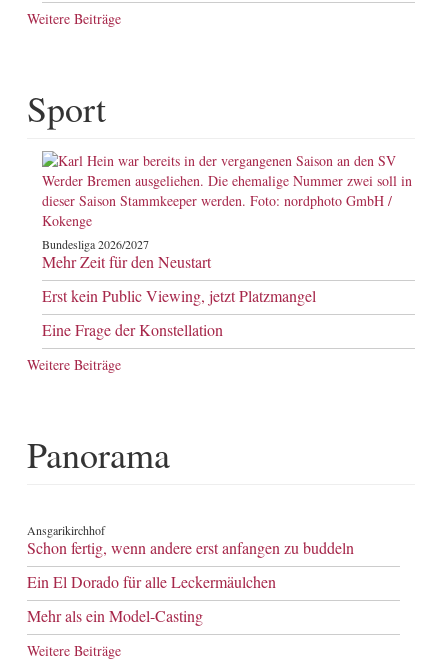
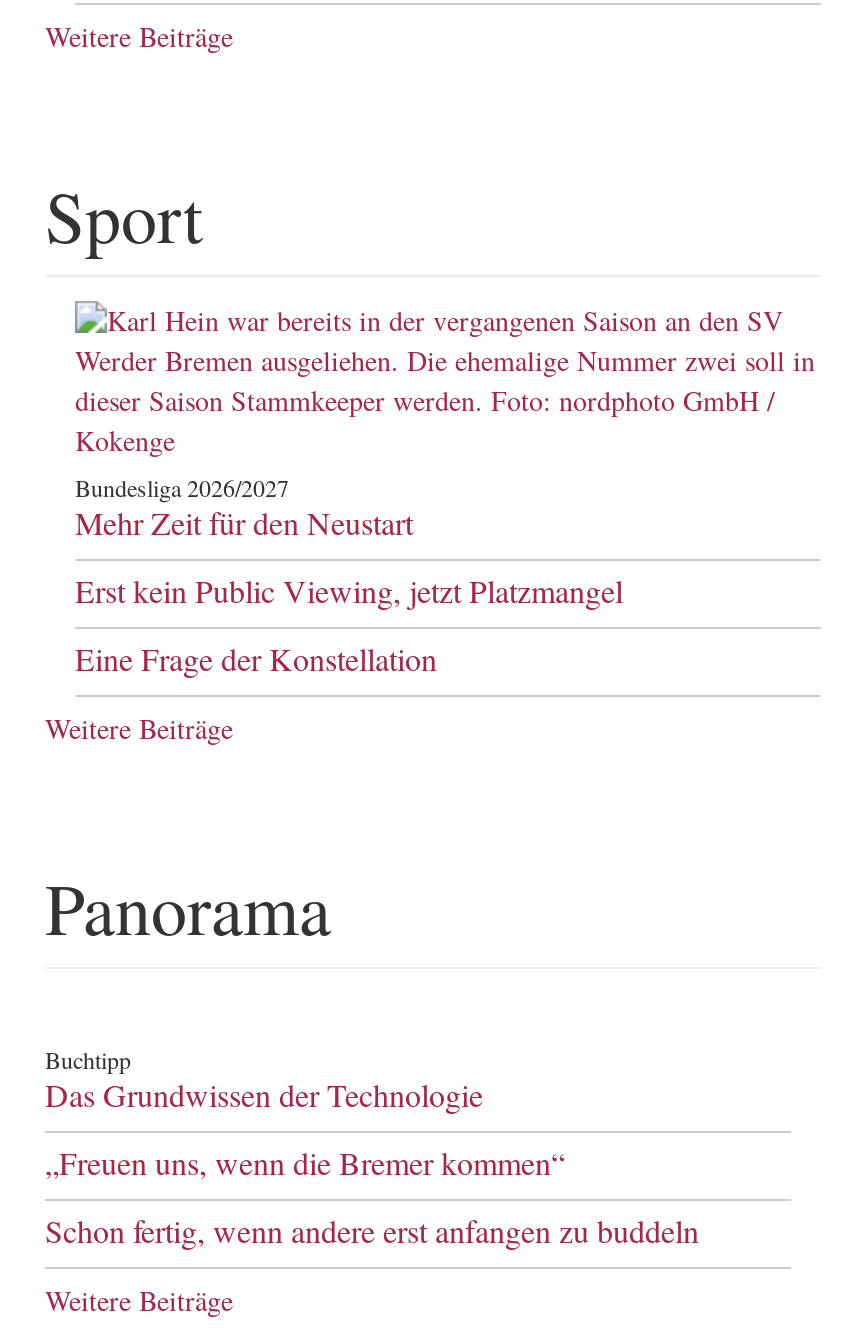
[27,522,105,538] Ansgarikirchhof -> [45,1043,565,1183] Buchtipp | Das Grundwissen der Technologie | „Freuen uns, wenn die Bremer kommen“
moved [27,537,354,558] -> [45,1209,699,1251]: Schon fertig, wenn andere erst anfangen zu buddeln
[27,571,276,626] Ein El Dorado für alle Leckermäulchen | Mehr als ein Model-Casting -> none

